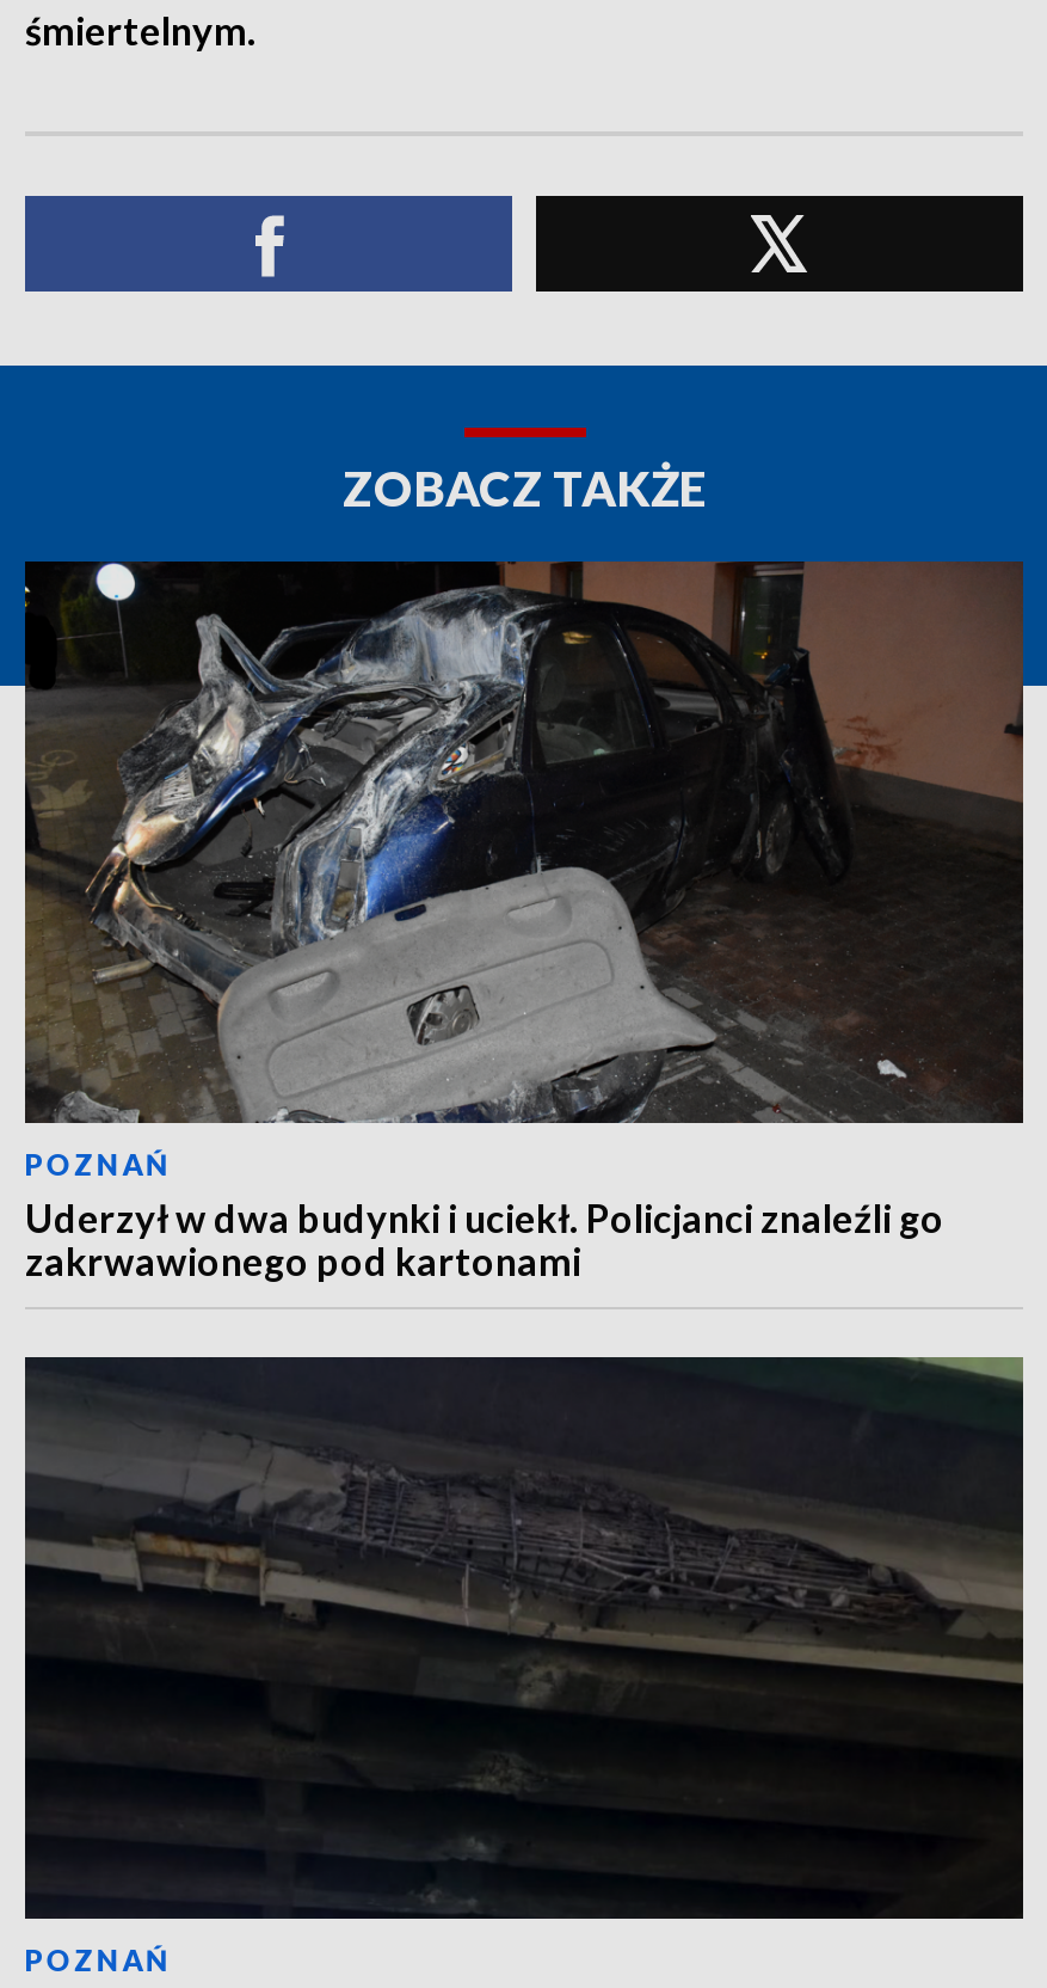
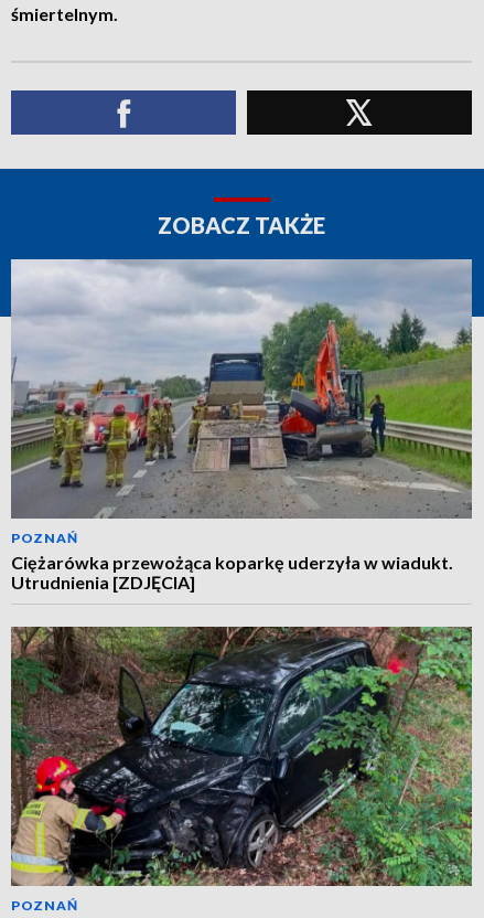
[23,559,1026,1283] [image] | Uderzył w dwa budynki i uciekł. Policjanci znaleźli go | zakrwawionego pod kartonami -> [10,258,473,593] [image] | Ciężarówka przewożąca koparkę uderzyła w wiadukt. | Utrudnienia [ZDJĘCIA]
[23,1355,1026,1921] [image] -> [10,626,473,887] [image]

